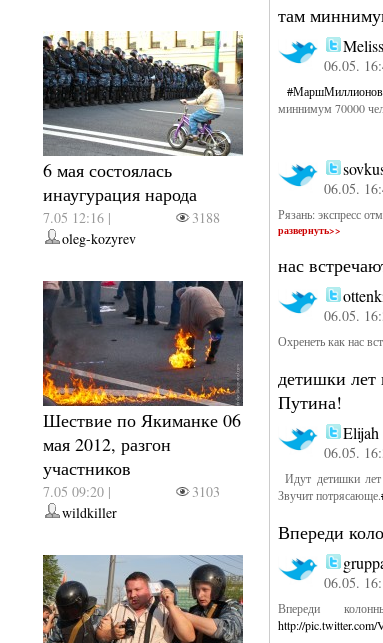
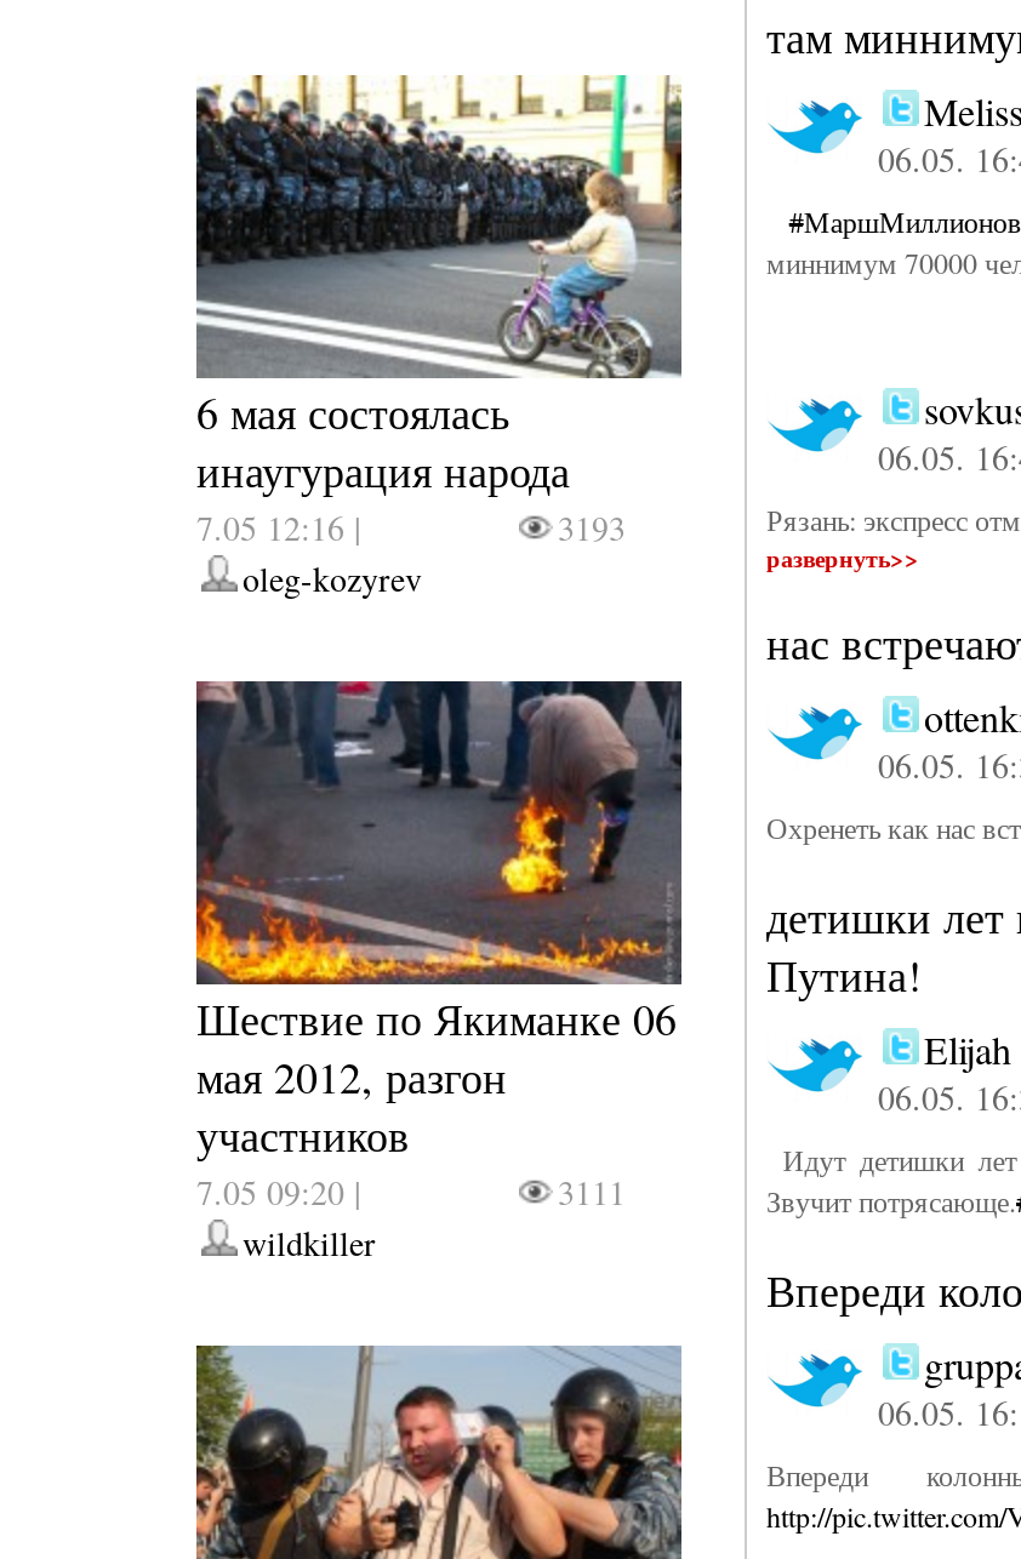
[192,208,220,227] 3188 -> [558,504,626,550] 3193
[192,482,220,501] 3103 -> [558,1169,626,1215] 3111

